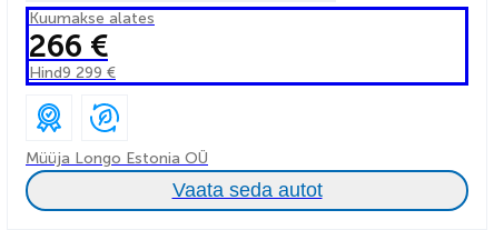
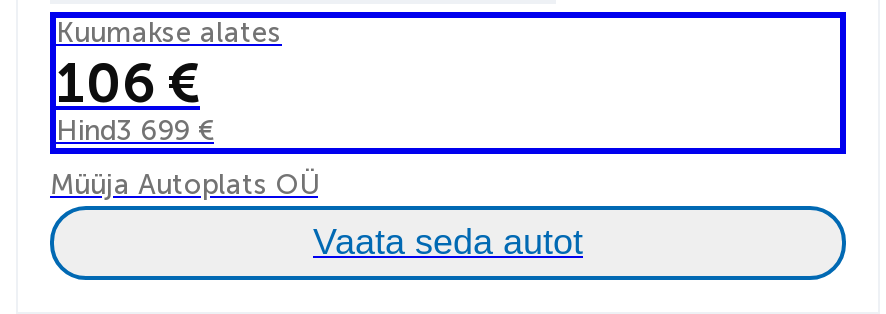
[29,28,116,82] 266 € | Hind9 299 € -> [56,50,214,148] 106 € | Hind3 699 €
[26,149,208,168] Müüja Longo Estonia OÜ -> [50,168,318,202] Müüja Autoplats OÜ

